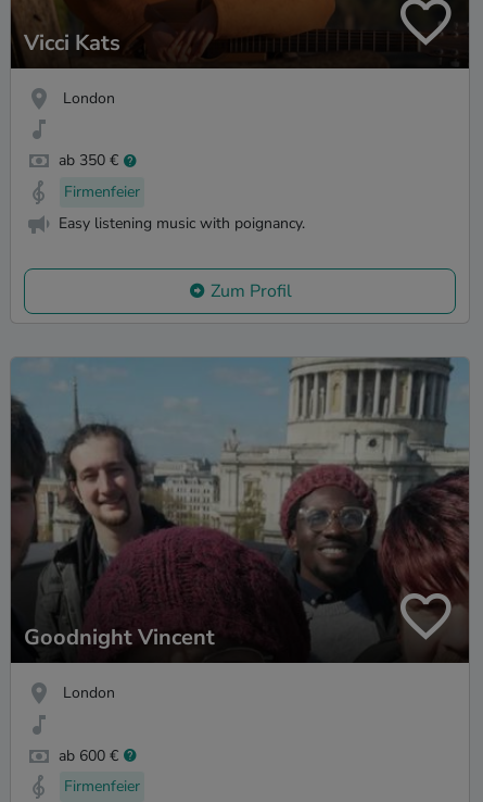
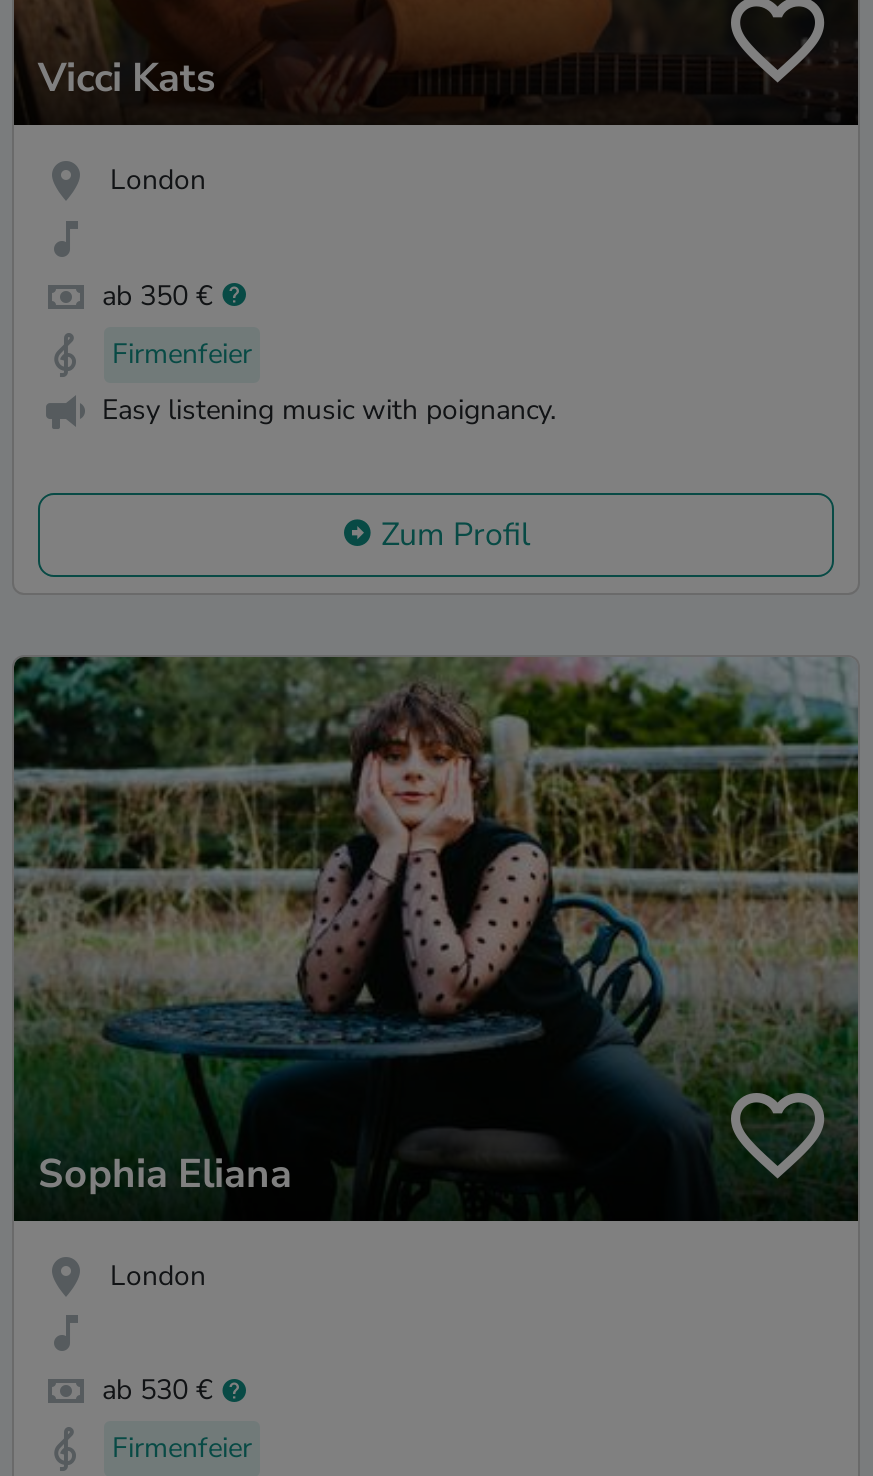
[10,356,470,664] [image] | Goodnight Vincent -> [12,654,860,1224] [image] | Sophia Eliana
[59,745,118,766] ab 600 € -> [102,1371,212,1409] ab 530 €

